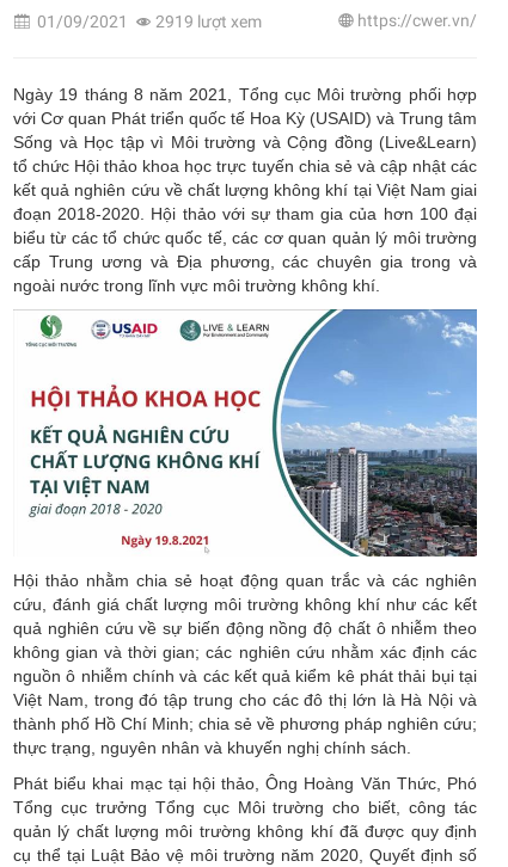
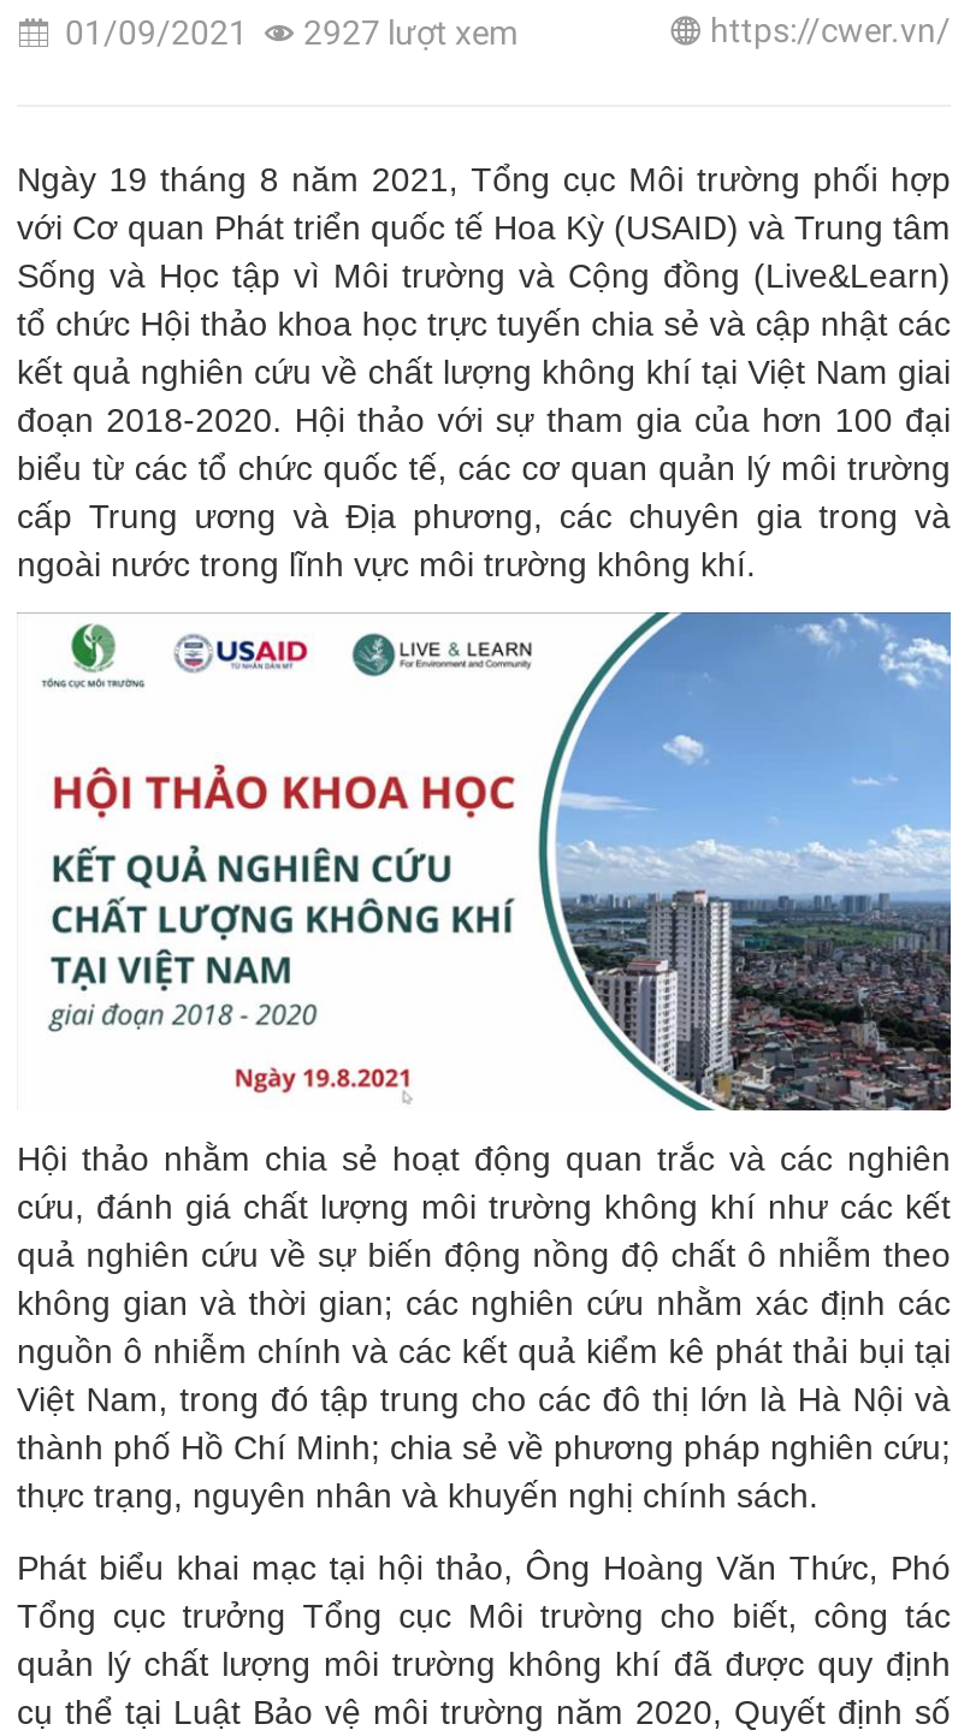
[30,12,262,31] 01/09/2021 2919 lượt xem -> [51,13,517,52] 01/09/2021 2927 lượt xem

